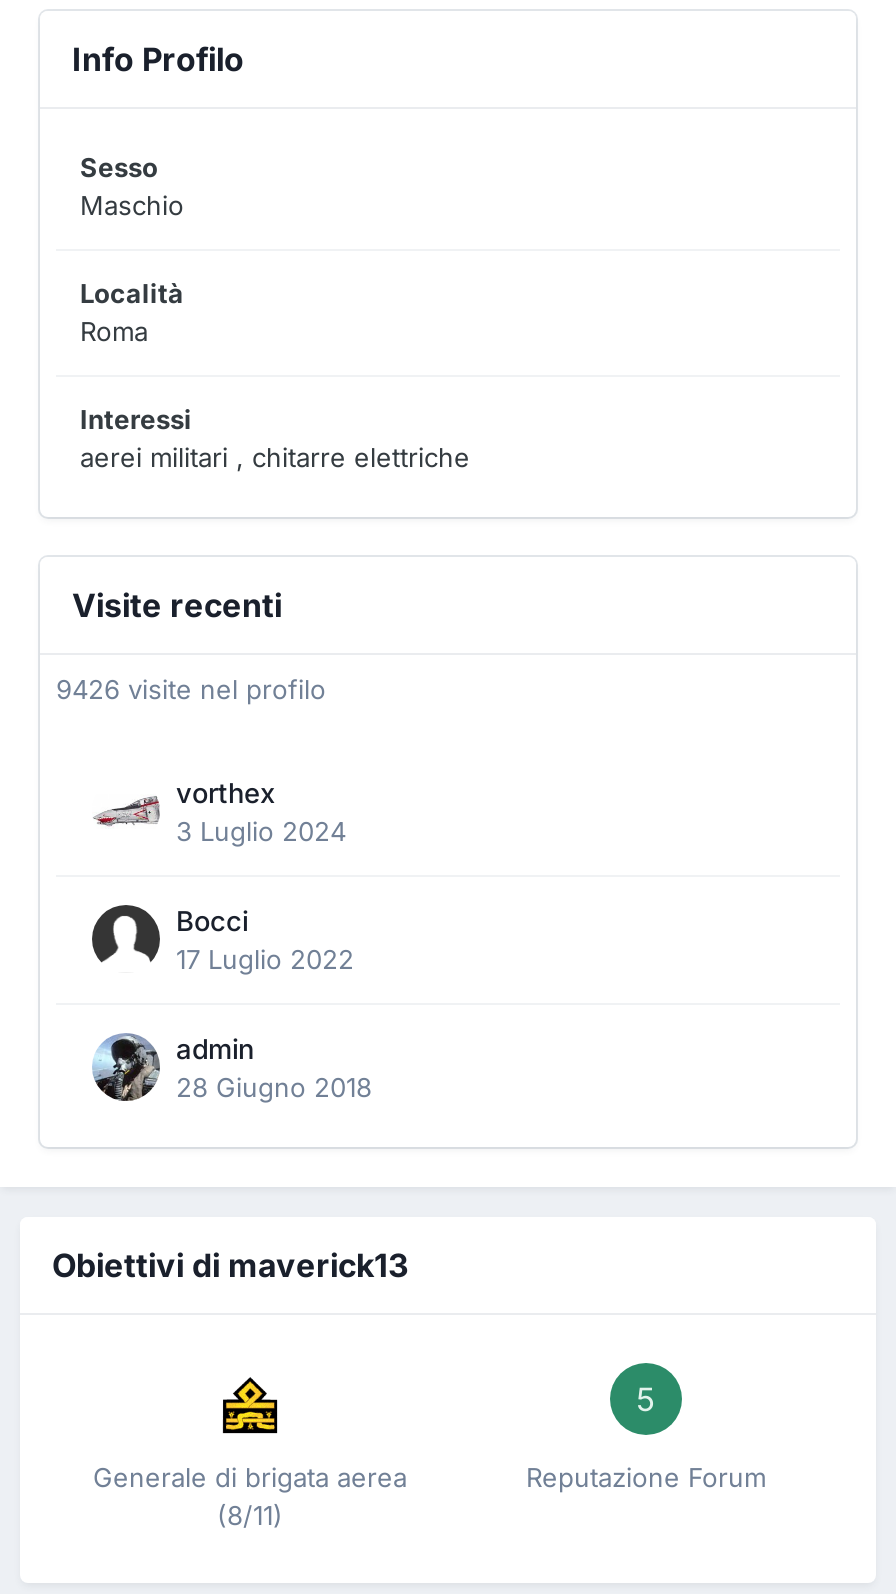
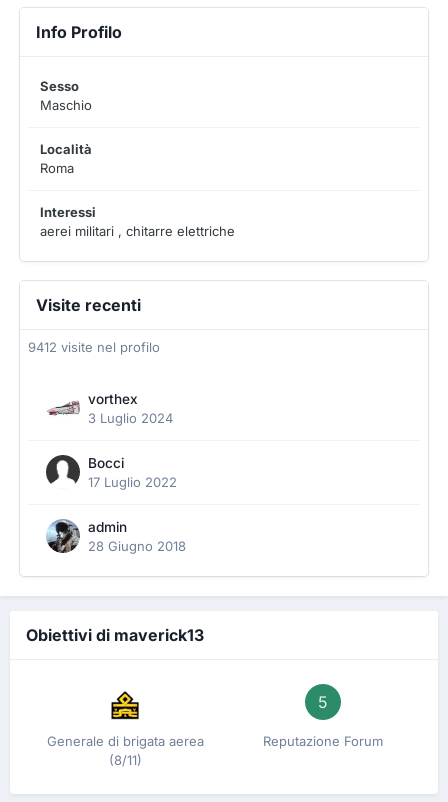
[56,673,326,705] 9426 visite nel profilo -> [28,339,160,355] 9412 visite nel profilo

